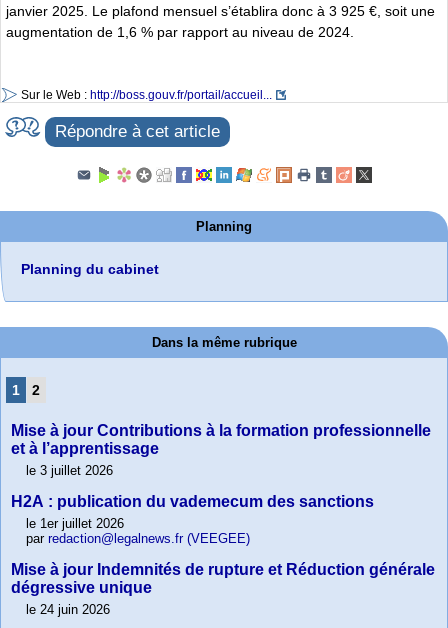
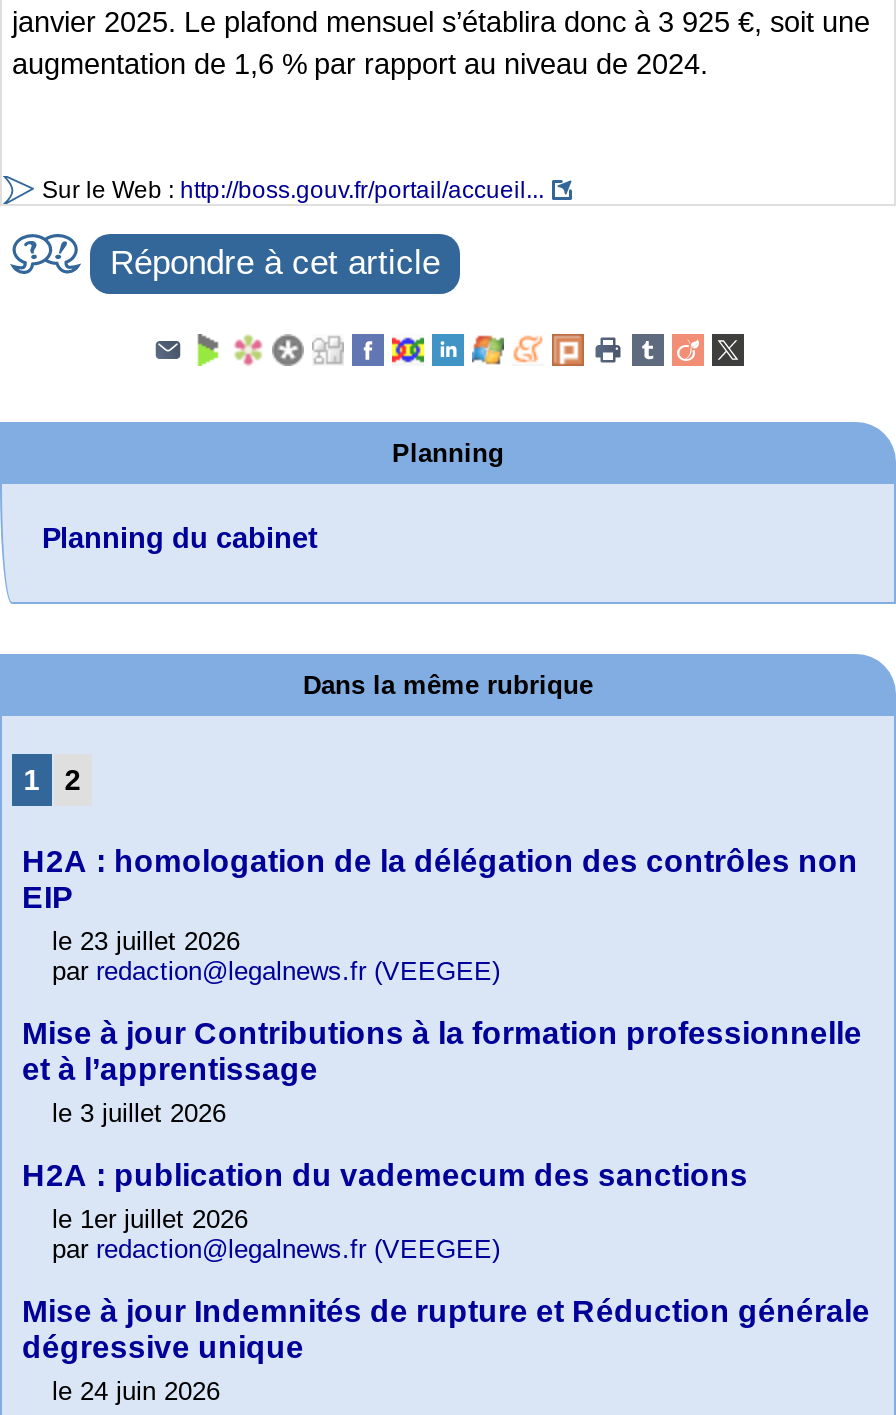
none -> [22,843,858,985] H2A : homologation de la délégation des contrôles non | EIP | le 23 juillet 2026 | par redaction@legalnews.fr (VEEGEE)

